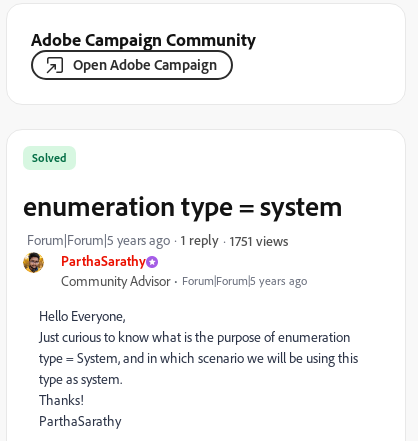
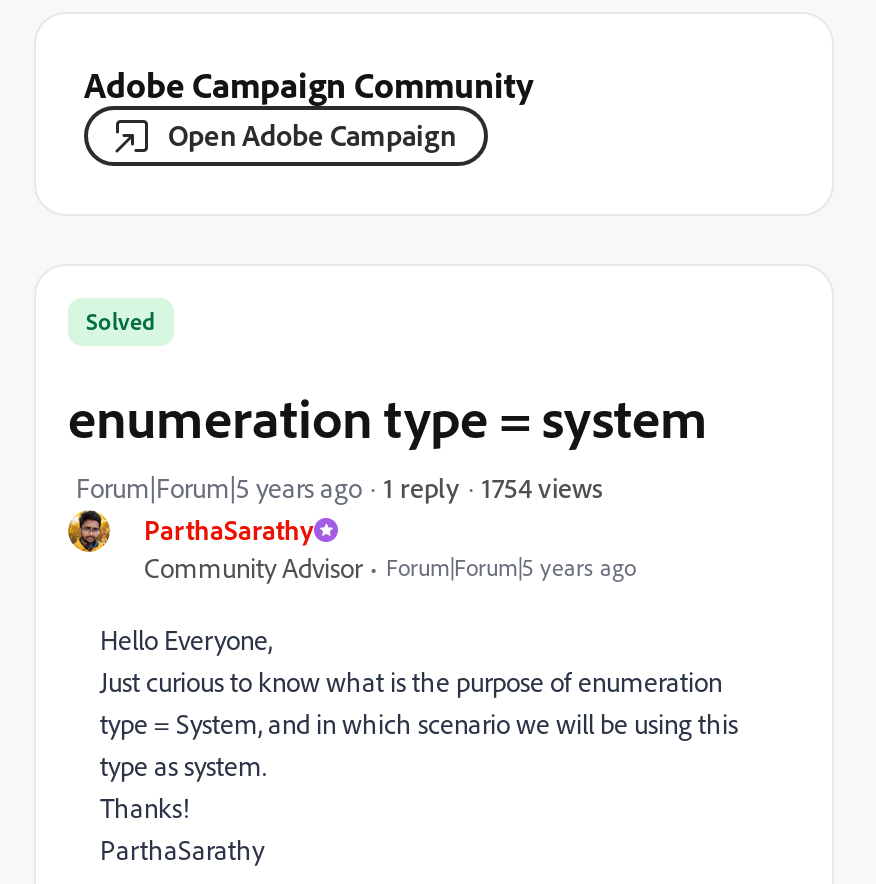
[230,231,288,248] 1751 views -> [482,469,602,503] 1754 views

